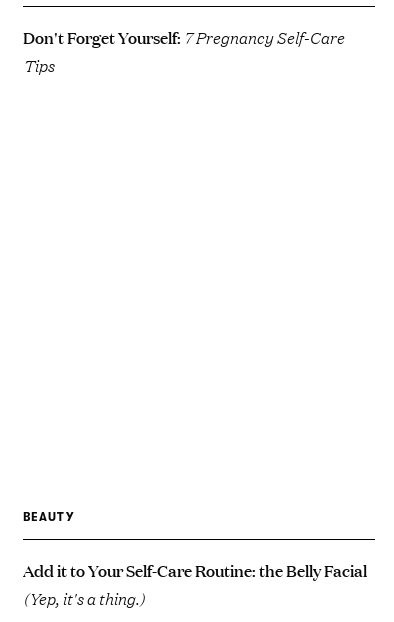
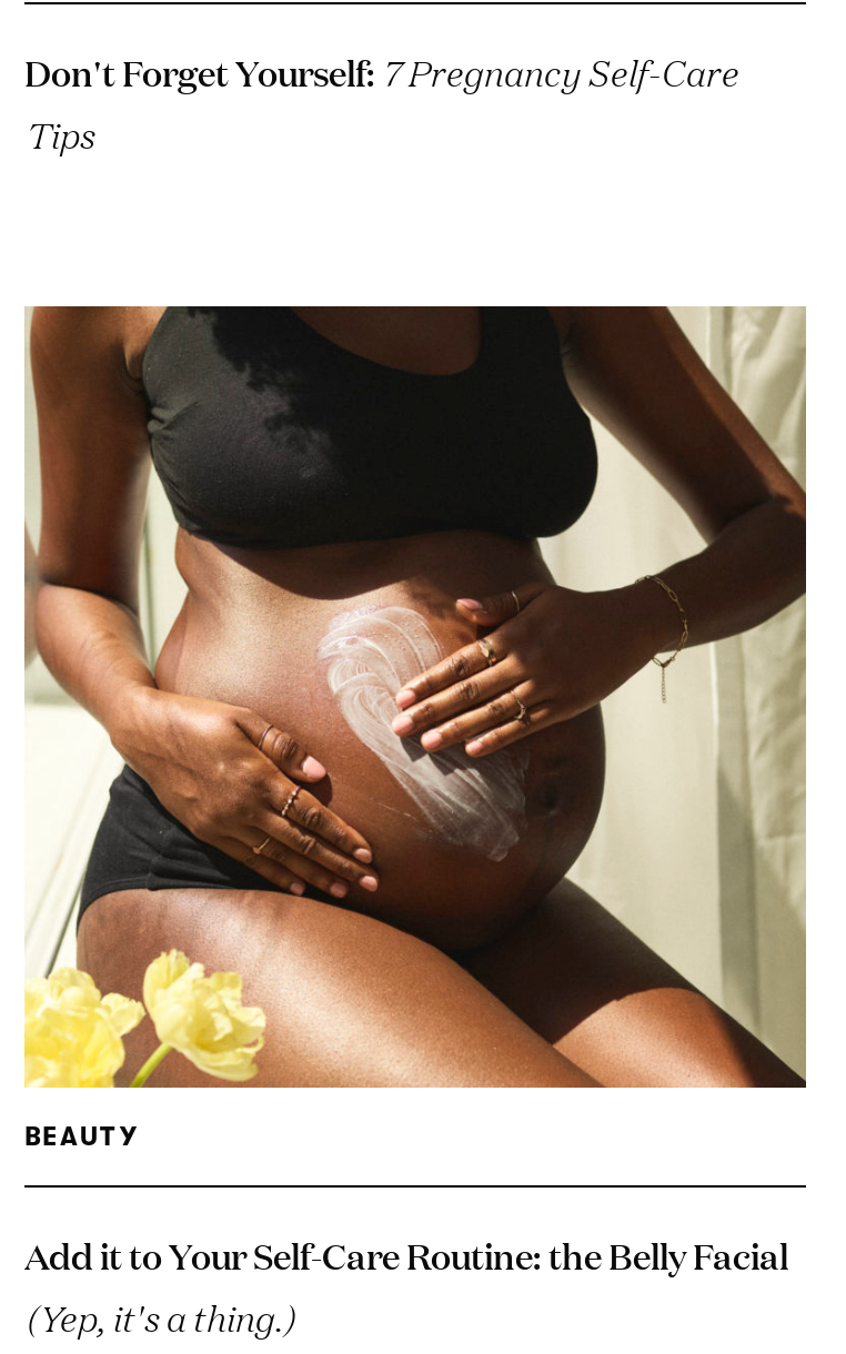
none -> [22,304,808,1090] [image]

